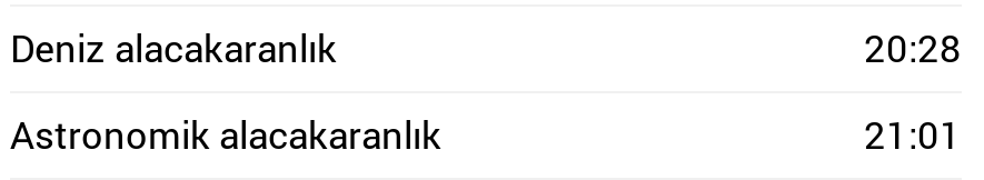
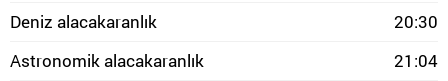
[864,22,962,73] 20:28 -> [394,10,438,33] 20:30
[864,109,962,160] 21:01 -> [394,49,438,72] 21:04

